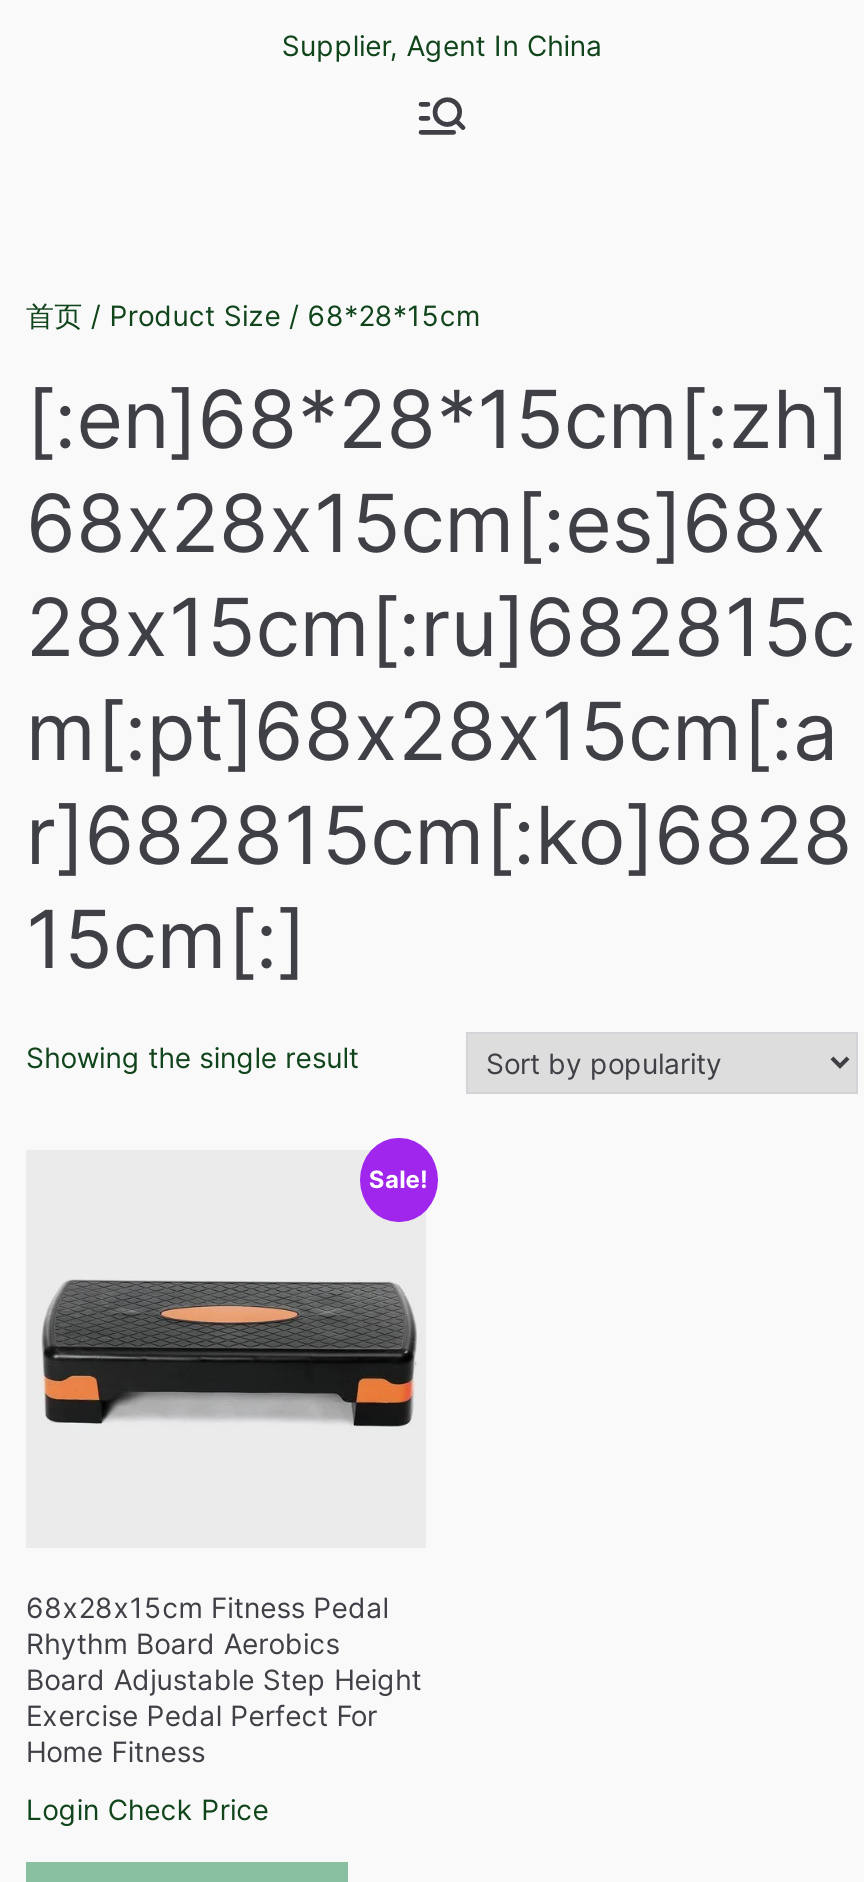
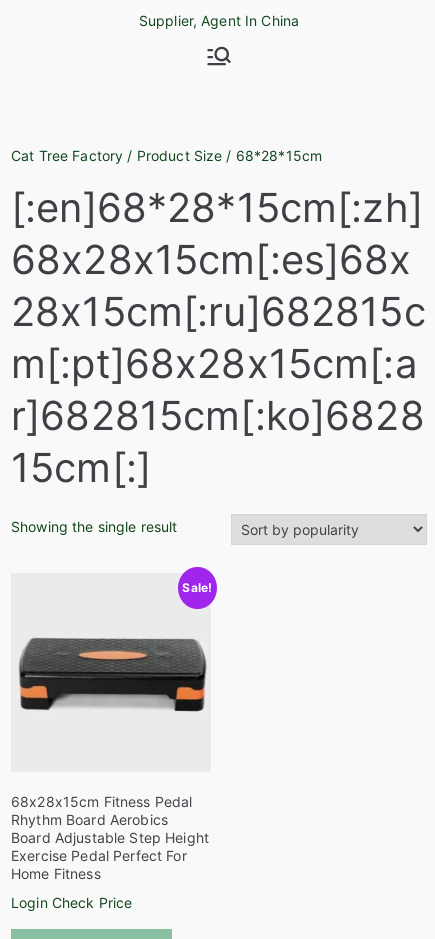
[26,297,480,331] 首页/ Product Size / 68*28*15cm -> [11,146,322,163] Cat Tree Factory / Product Size / 68*28*15cm

